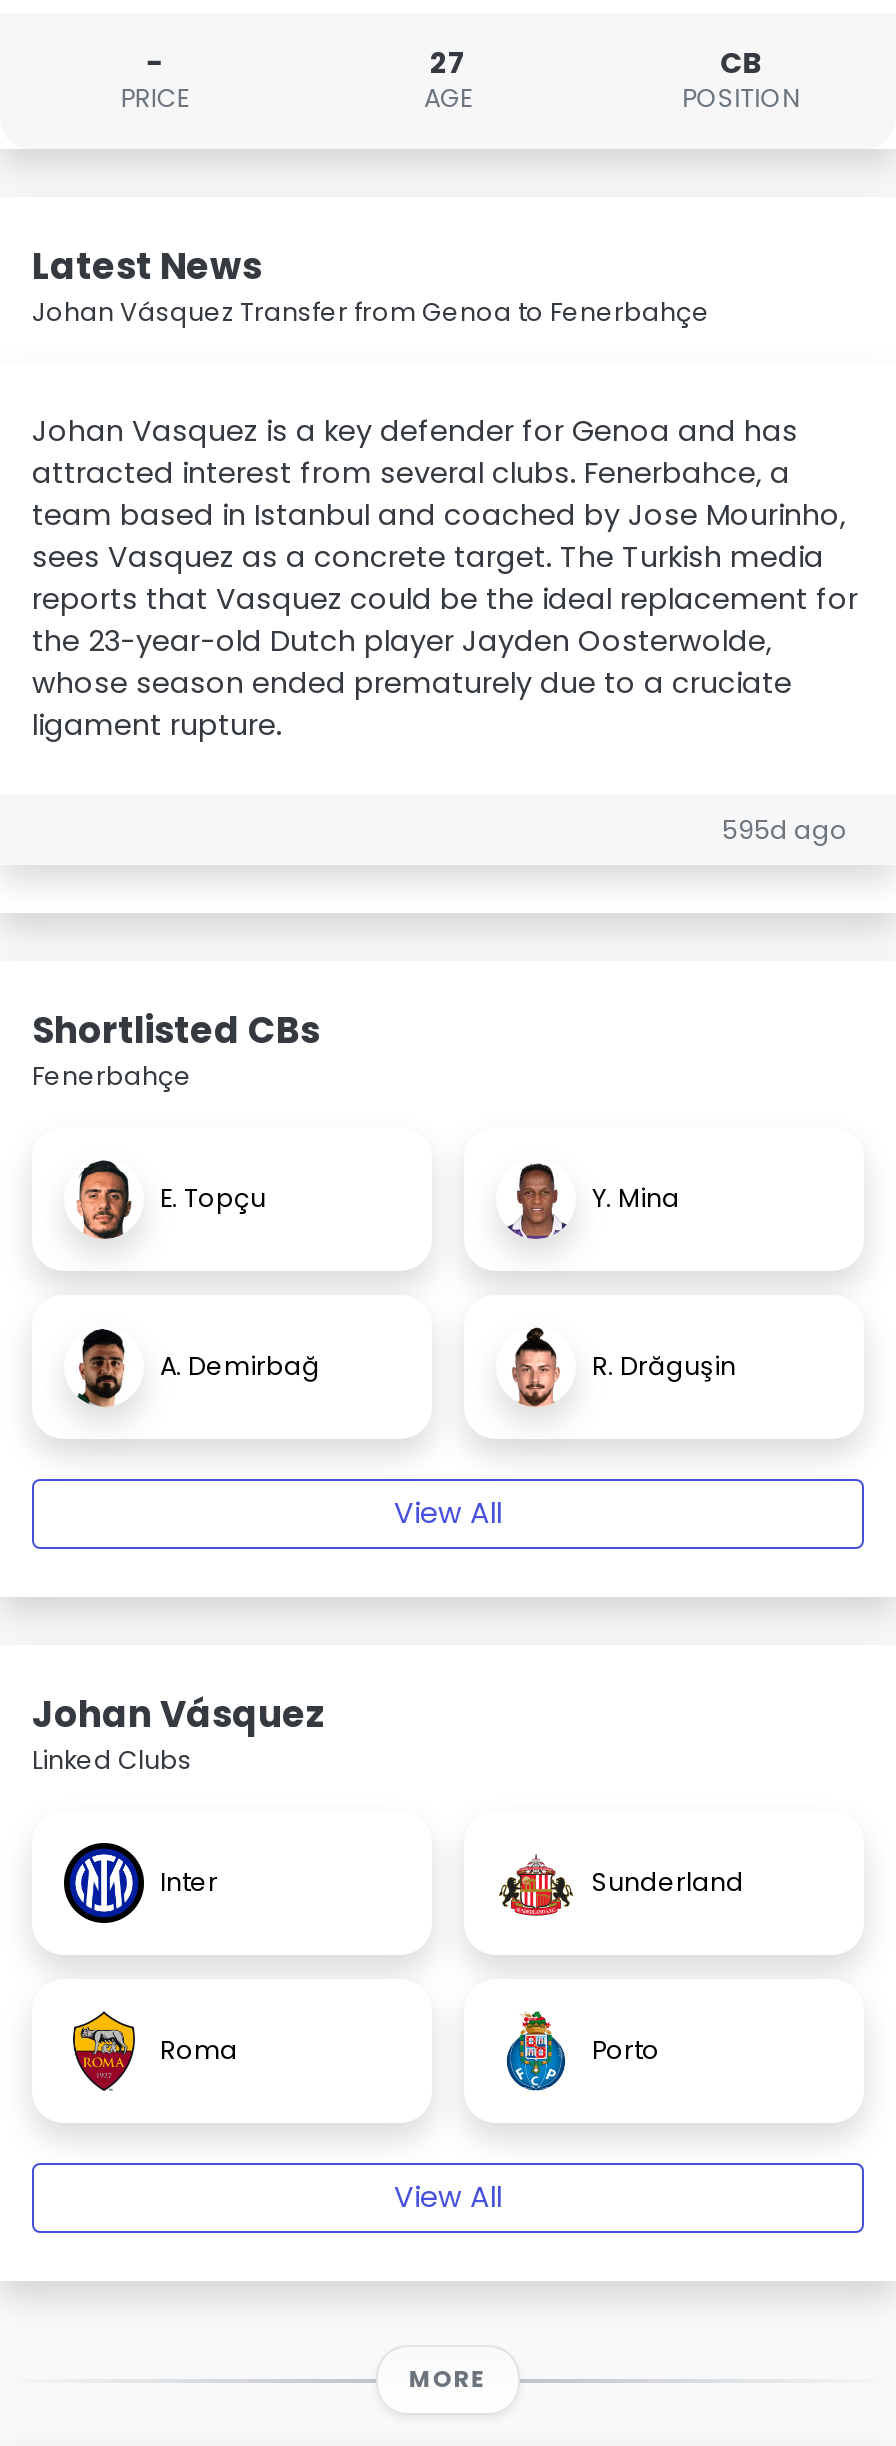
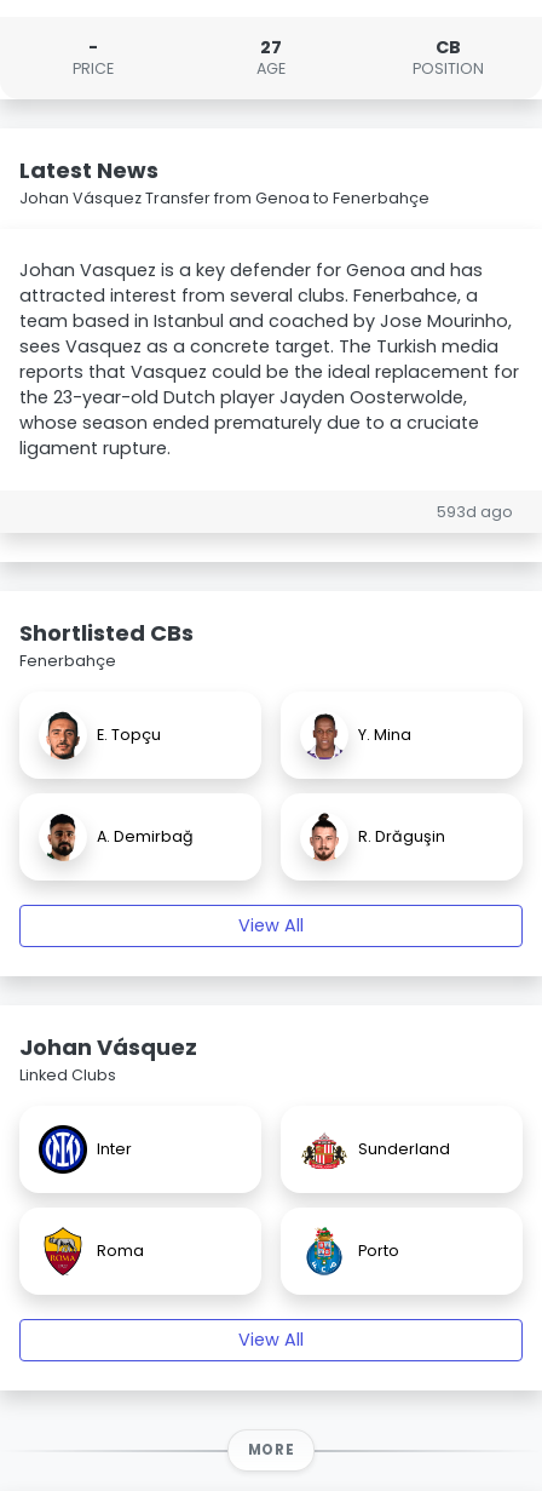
[722,813,848,847] 595d ago -> [437,501,513,522] 593d ago

